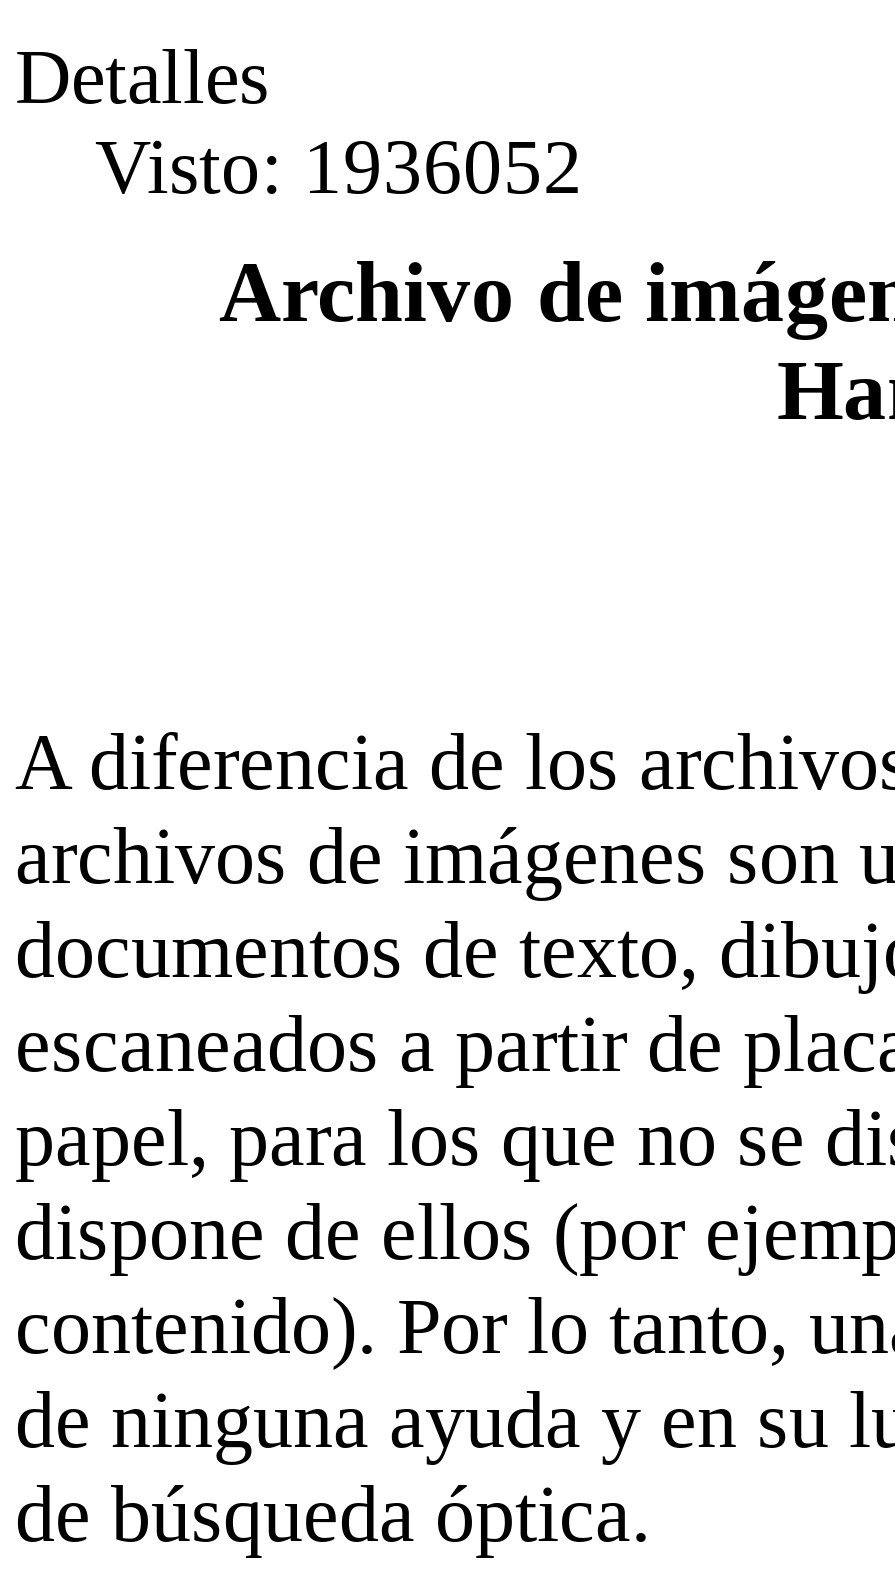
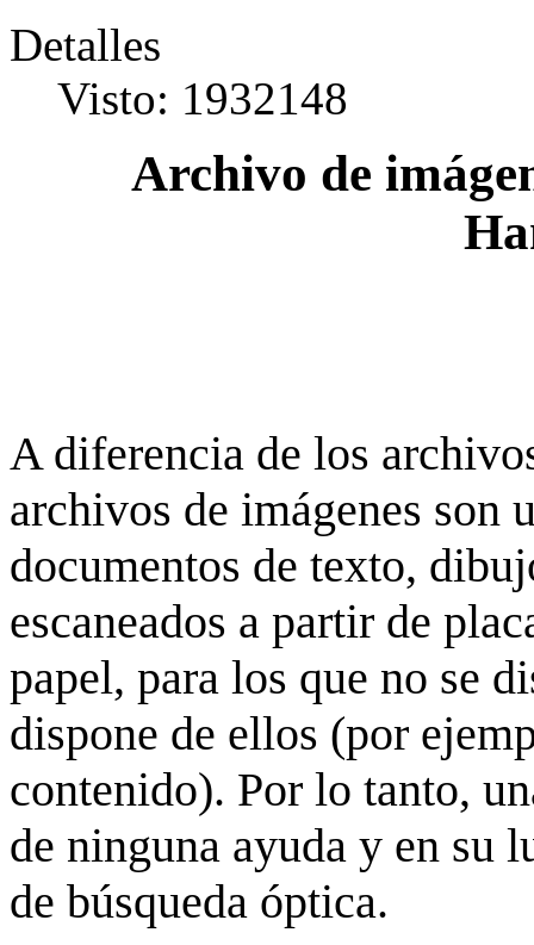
[95,123,583,209] Visto: 1936052 -> [57,73,348,124] Visto: 1932148

